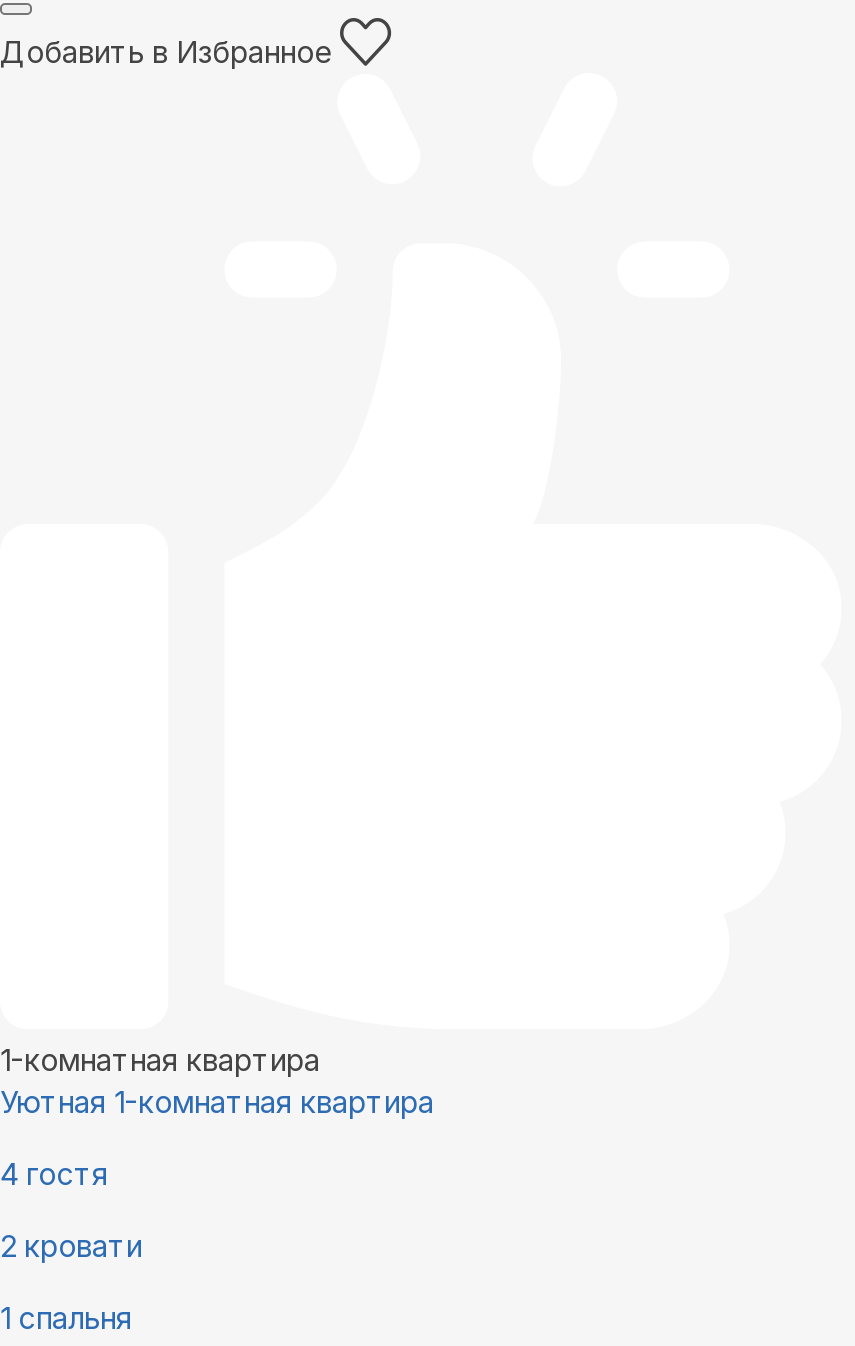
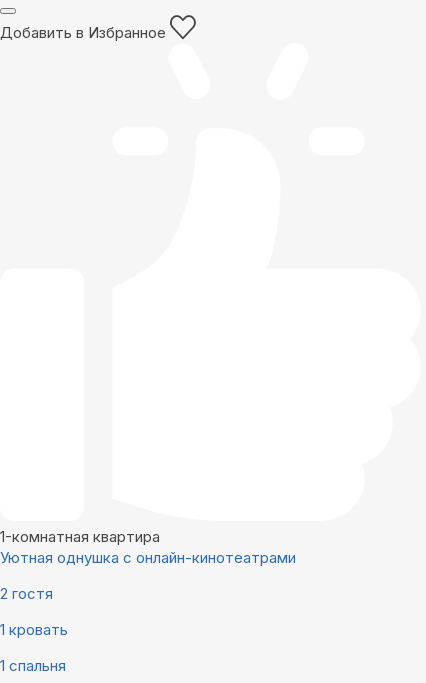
[0,1083,434,1121] Уютная 1-комнатная квартира -> [0,548,296,567] Уютная однушка с онлайн-кинотеатрами
[0,1155,108,1193] 4 гостя -> [0,584,53,603] 2 гостя
[0,1227,142,1265] 2 кровати -> [0,620,68,639] 1 кровать

